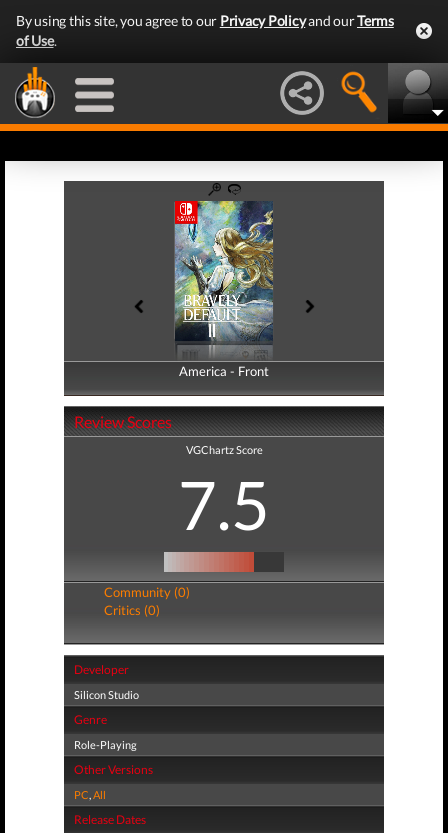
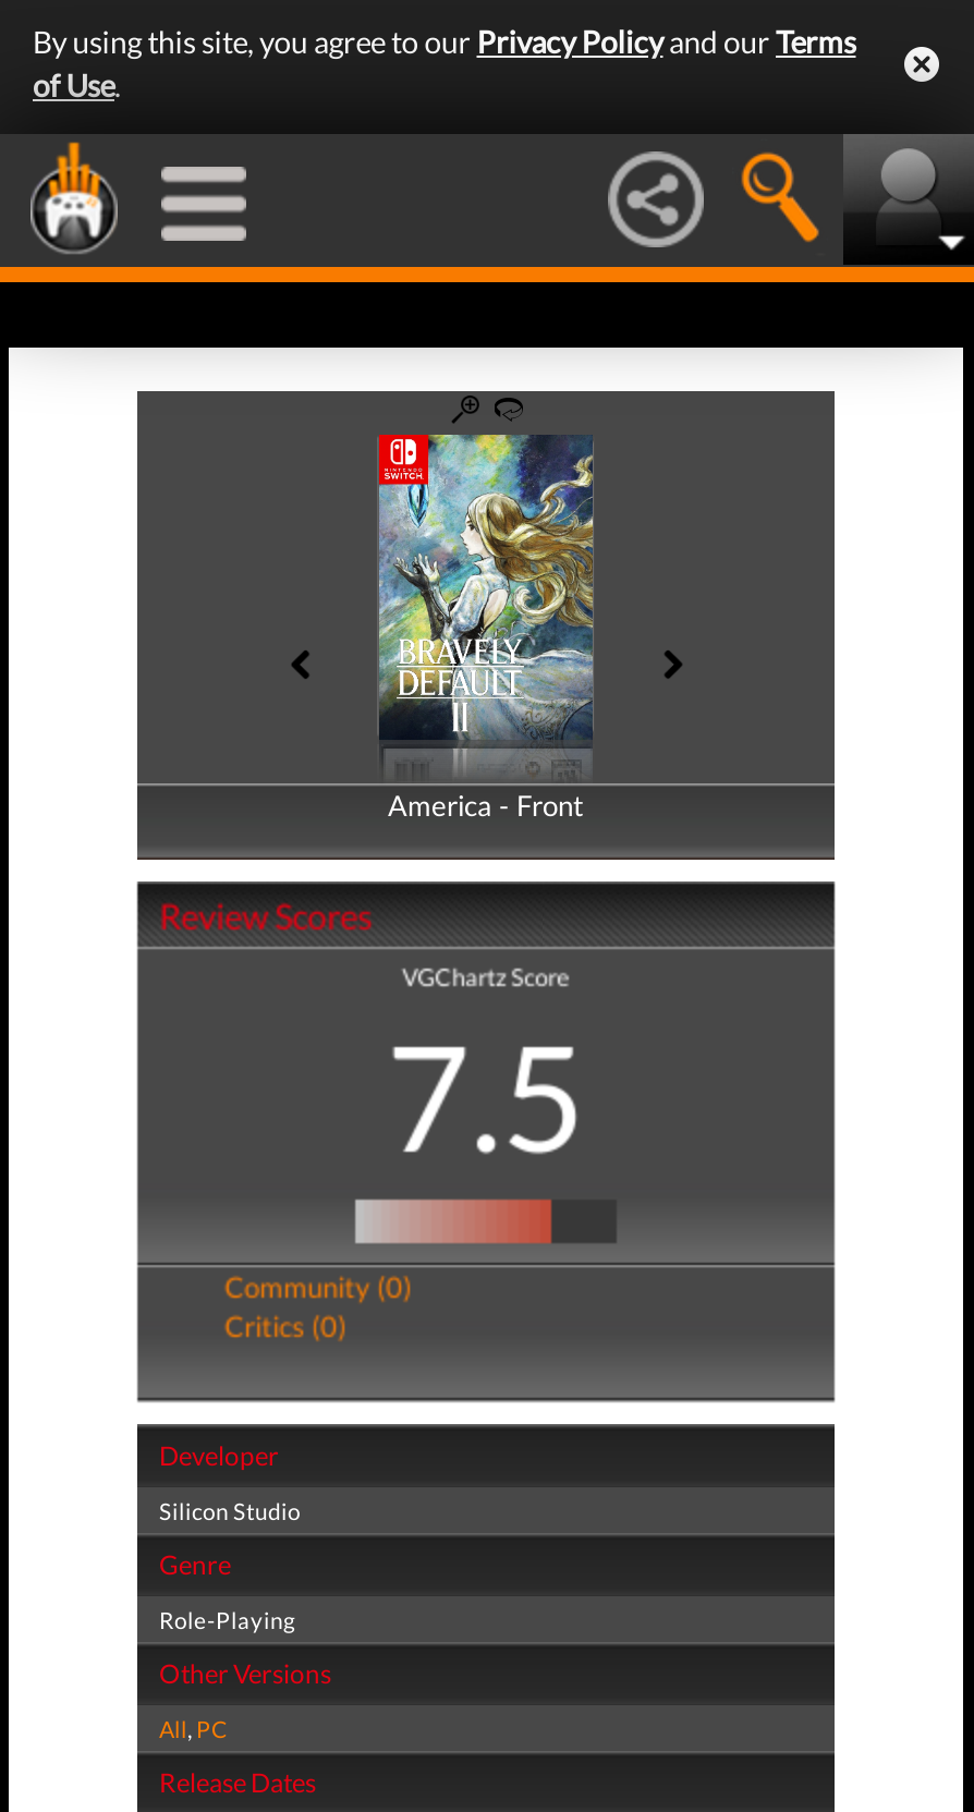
[74,788,106,801] PC, All -> [159,1714,229,1742] All, PC

